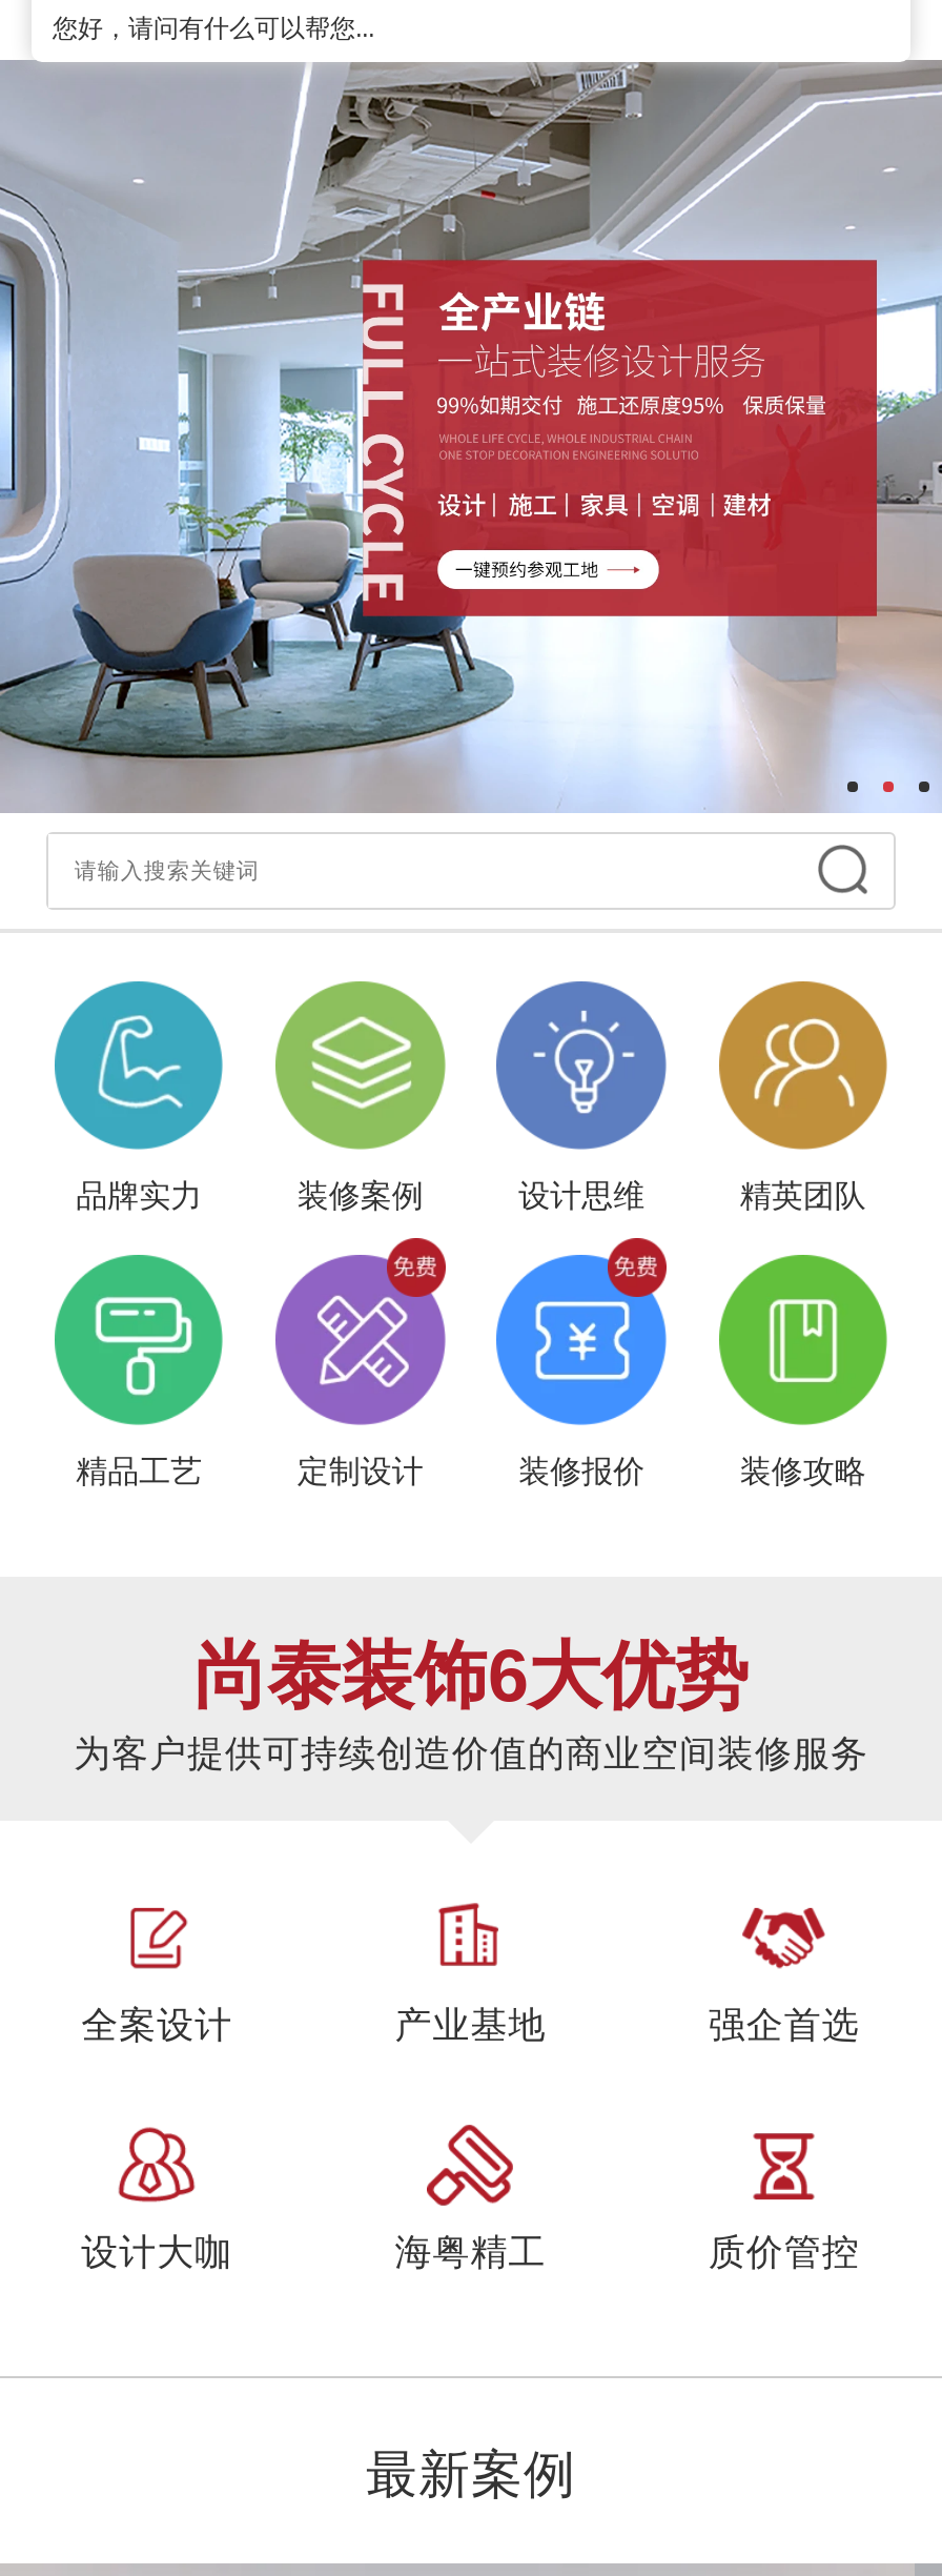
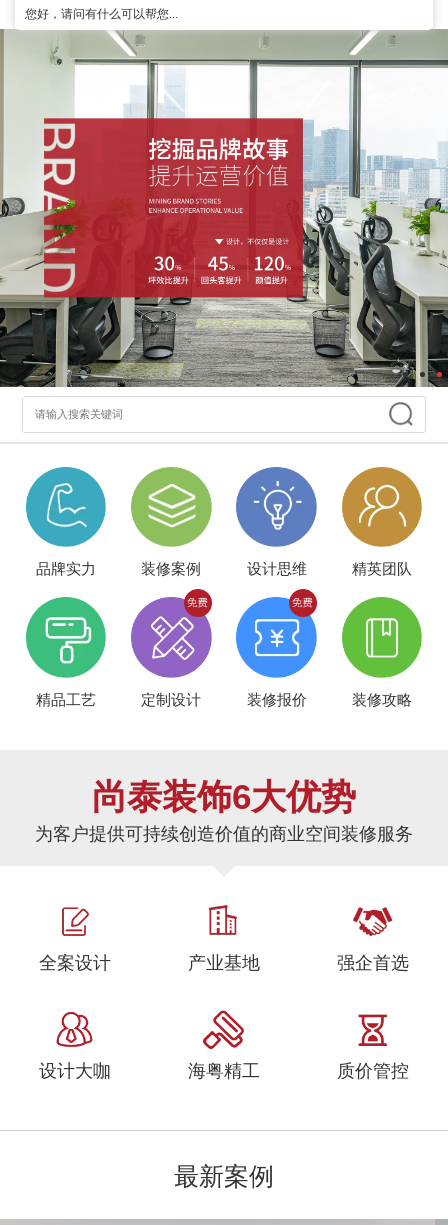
[6,60,936,813] [image] -> [3,29,445,388] [image]

